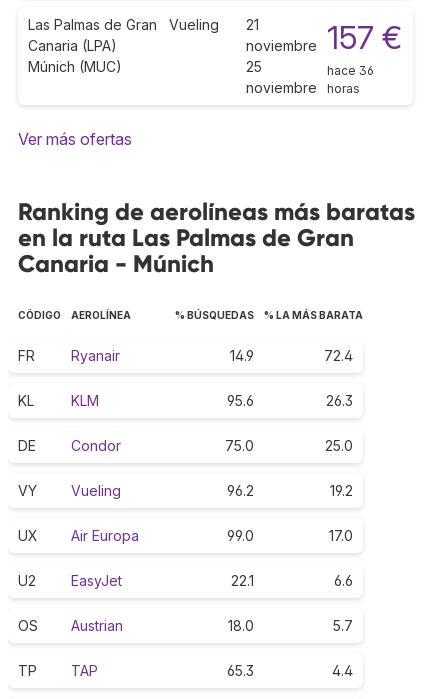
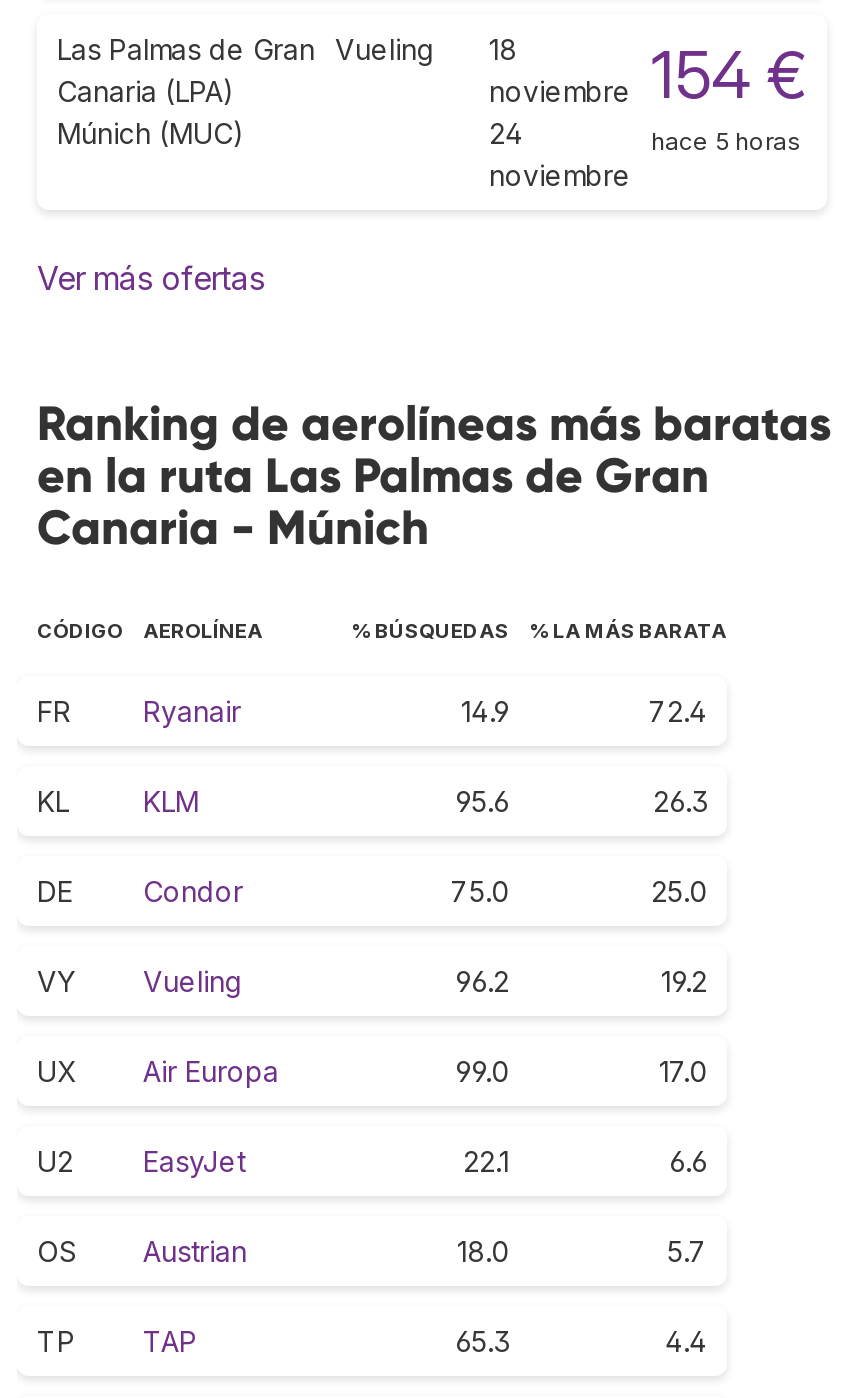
[28,16,259,33] Las Palmas de Gran Vueling 21 -> [57,31,517,65] Las Palmas de Gran Vueling 18
[327,18,402,96] 157 € | hace 36 | horas -> [651,35,807,155] 154 € | hace 5 horas
[246,58,262,75] 25 -> [489,115,523,149] 24

